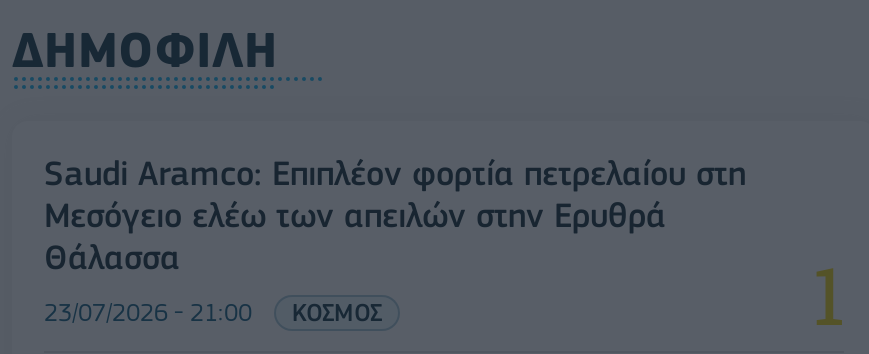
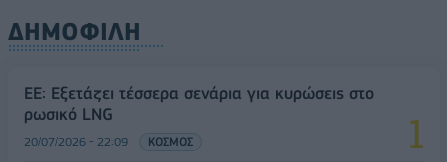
[44,154,746,278] Saudi Aramco: Επιπλέον φορτία πετρελαίου στη | Μεσόγειο ελέω των απειλών στην Ερυθρά | Θάλασσα -> [24,83,374,124] ΕΕ: Εξετάζει τέσσερα σενάρια για κυρώσεις στο | ρωσικό LNG
[44,298,382,328] 23/07/2026 - 21:00 ΚΟΣΜΟΣ -> [24,134,193,149] 20/07/2026 - 22:09 ΚΟΣΜΟΣ

